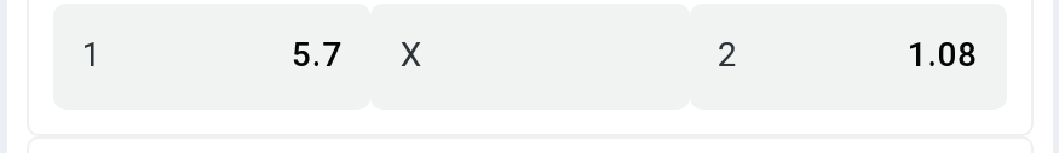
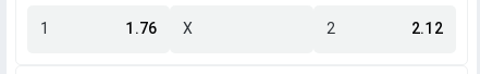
[292,35,423,73] 5.7 X -> [125,20,193,37] 1.76 X
[908,35,978,73] 1.08 -> [411,20,443,37] 2.12

